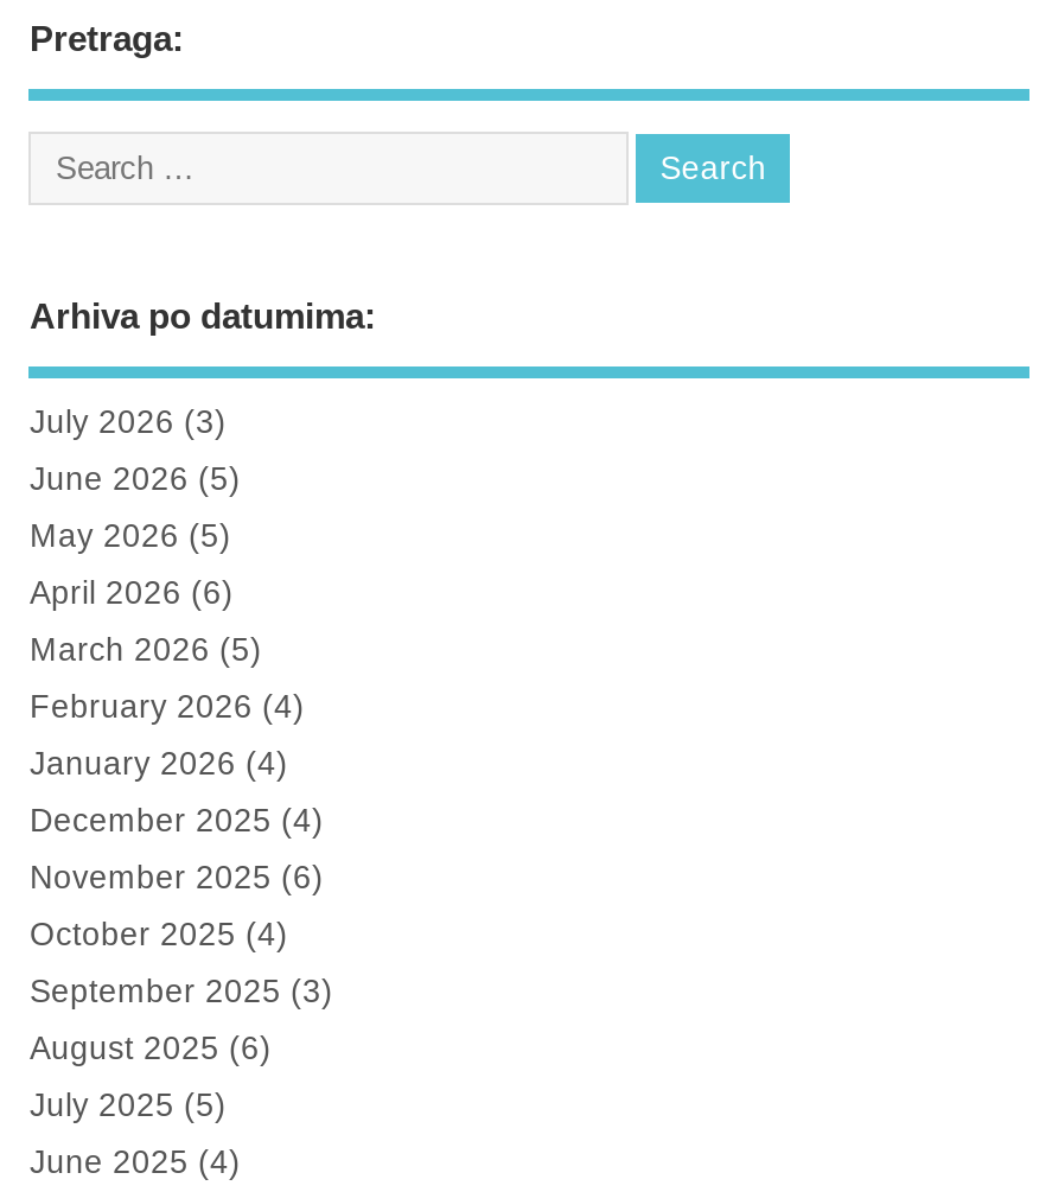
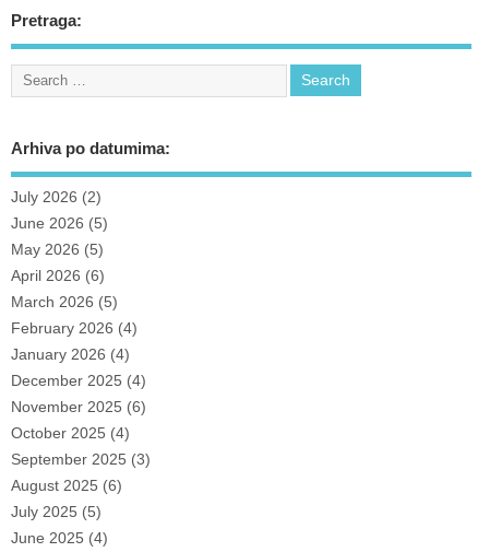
[29,405,226,441] July 2026 (3) -> [11,189,102,206] July 2026 (2)

